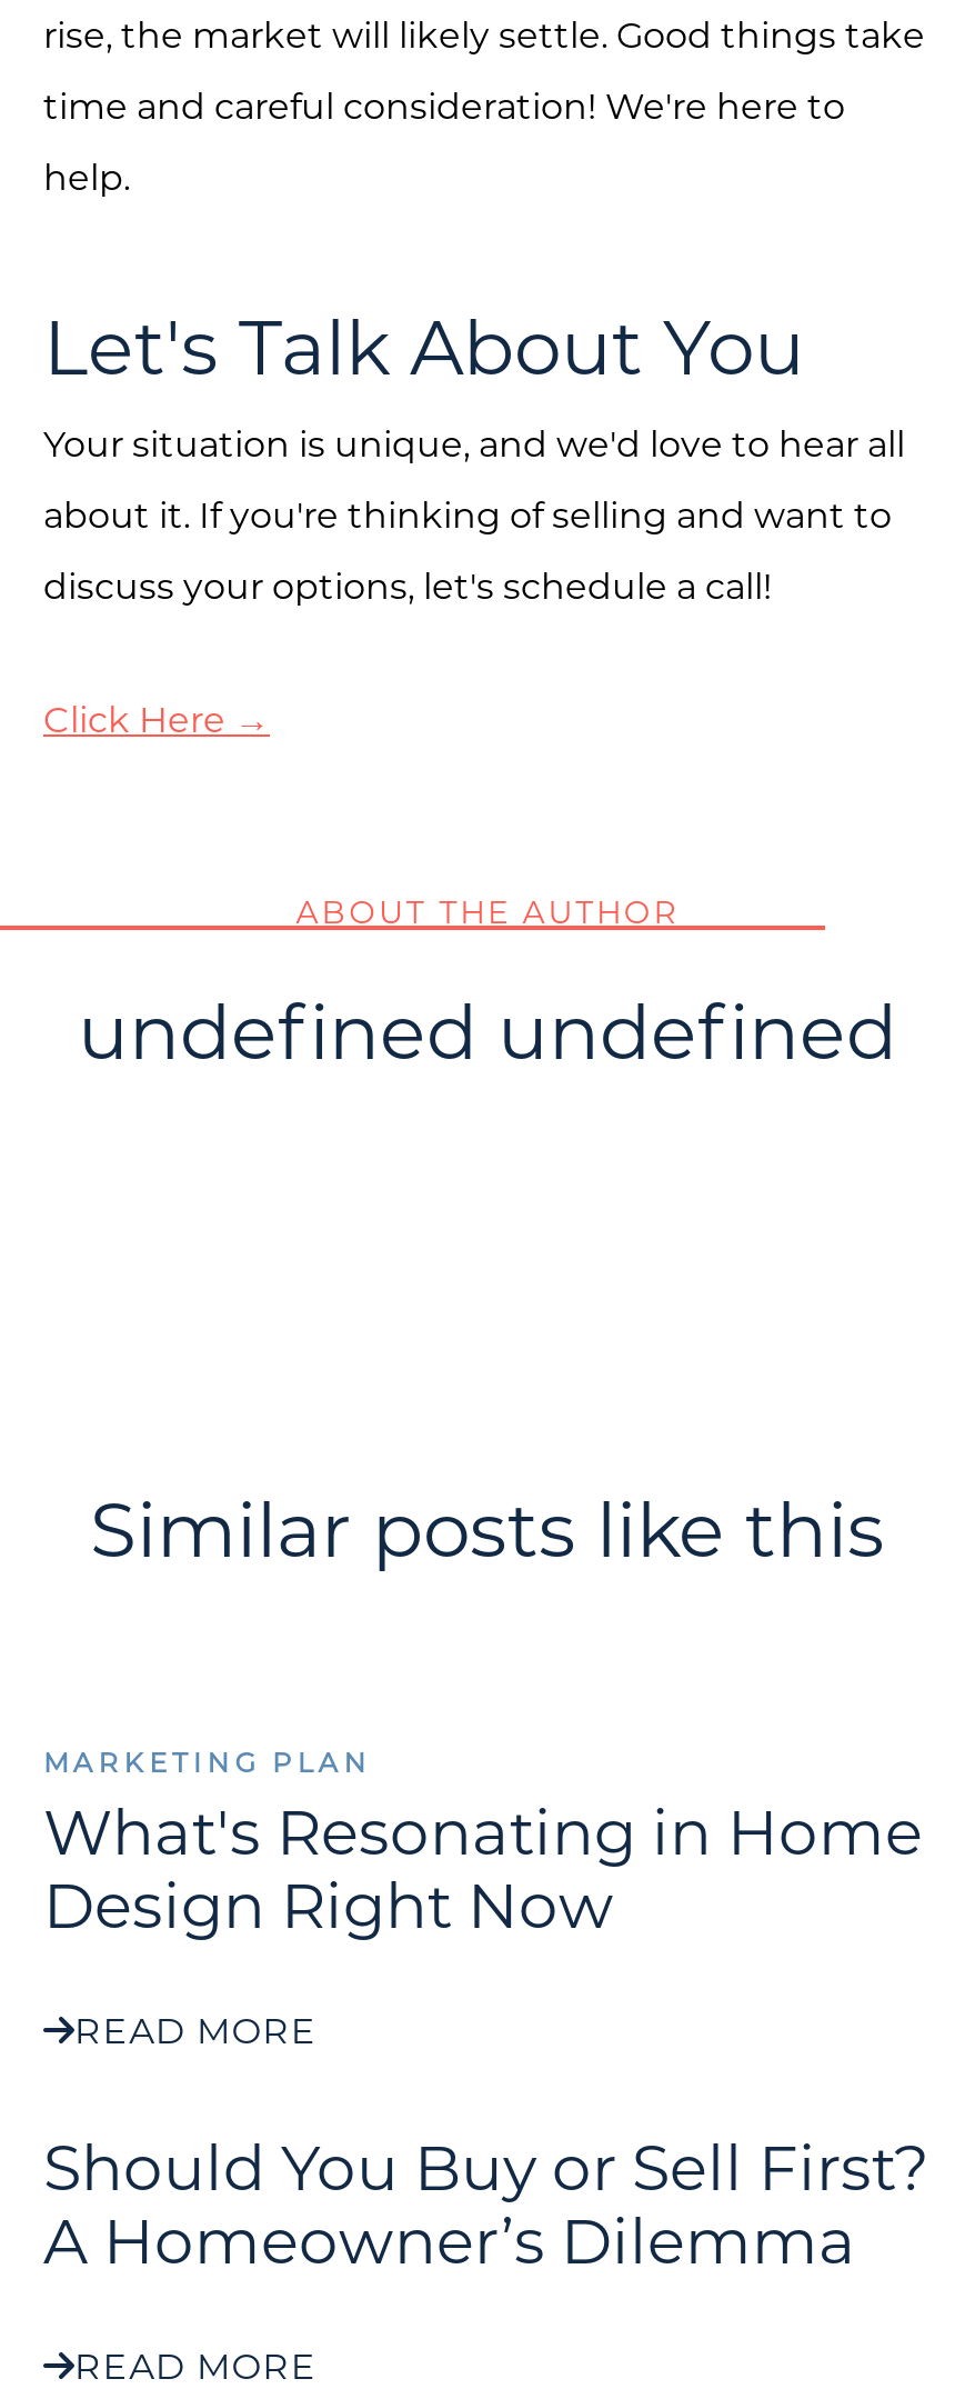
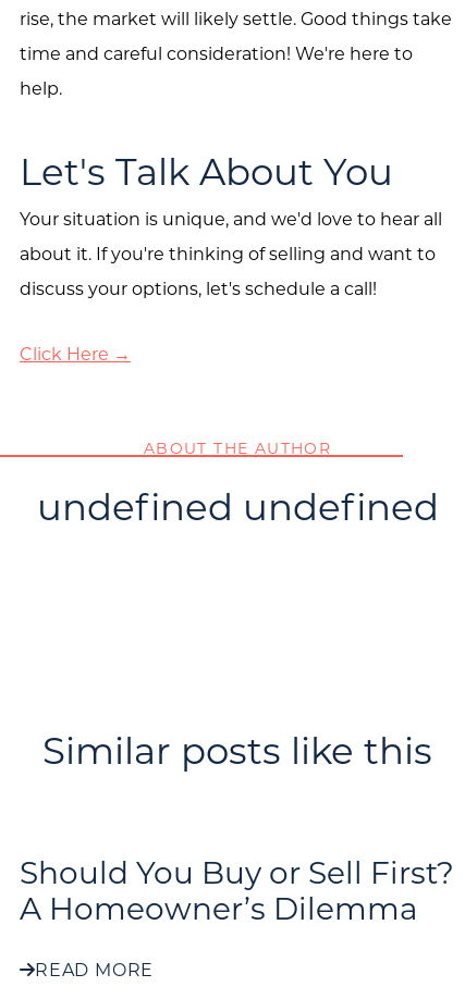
[43,1743,923,2053] MARKETING PLAN | What's Resonating in Home | Design Right Now | READ MORE -> none

